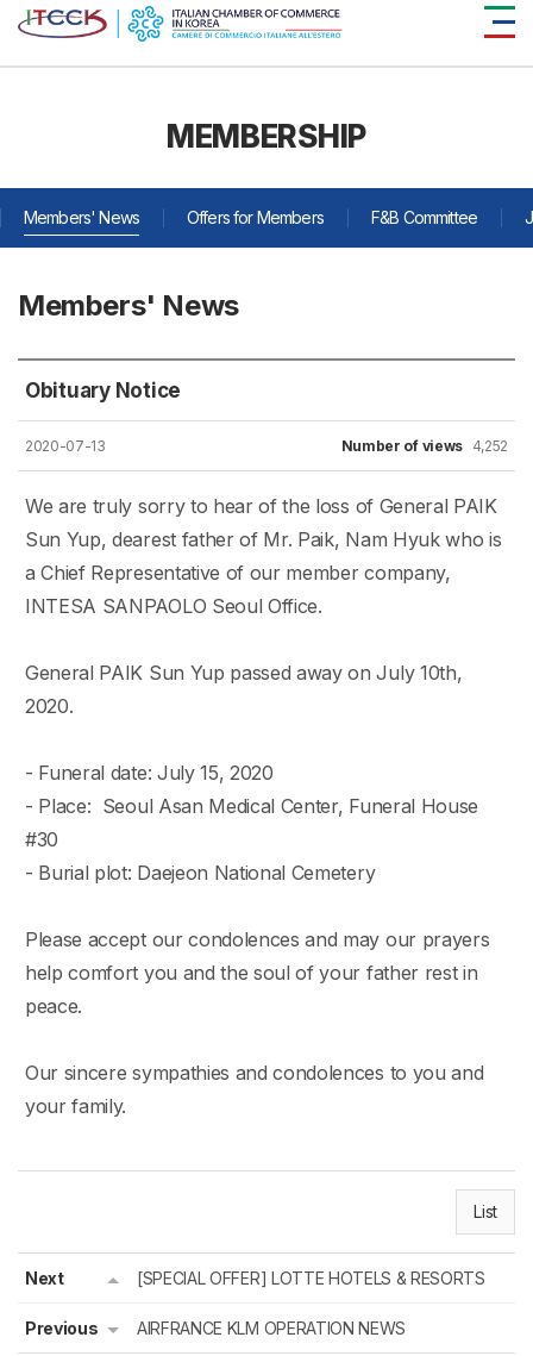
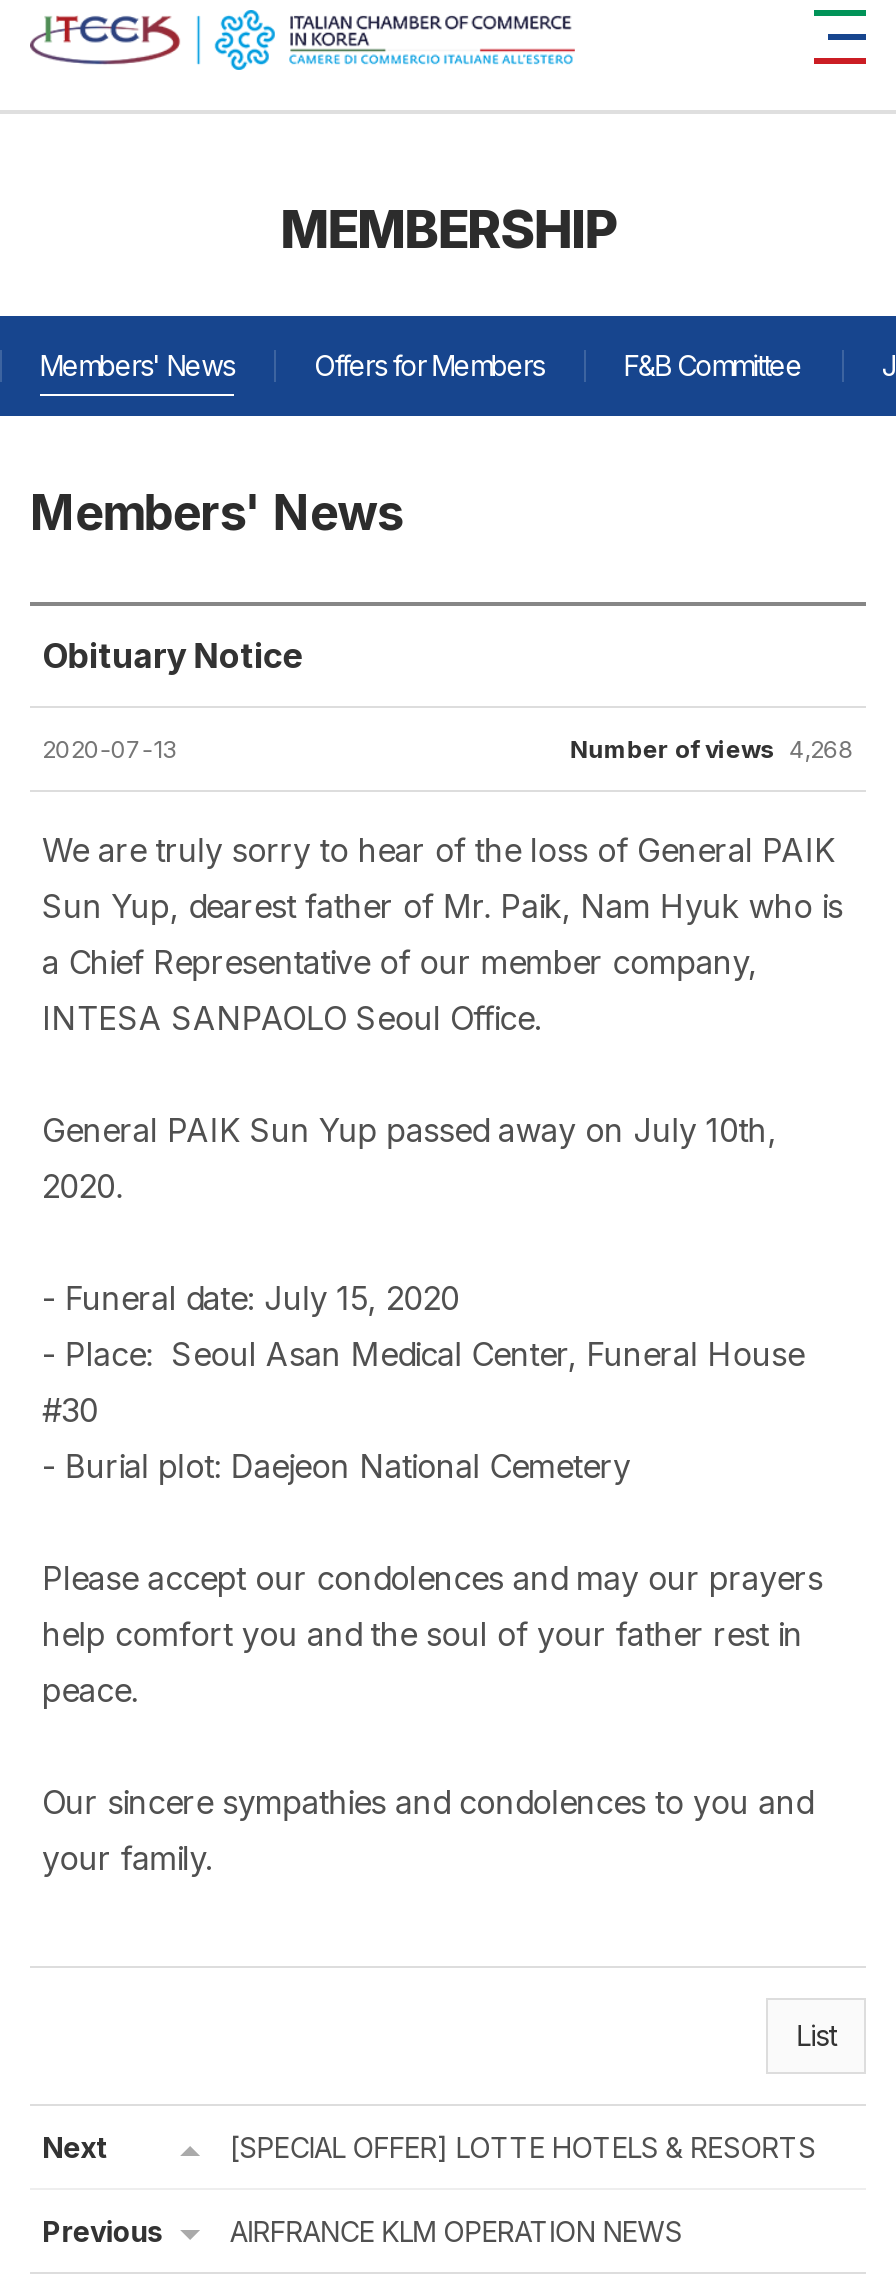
[341,437,508,455] Number of views 4,252 -> [569,734,854,764] Number of views 4,268

